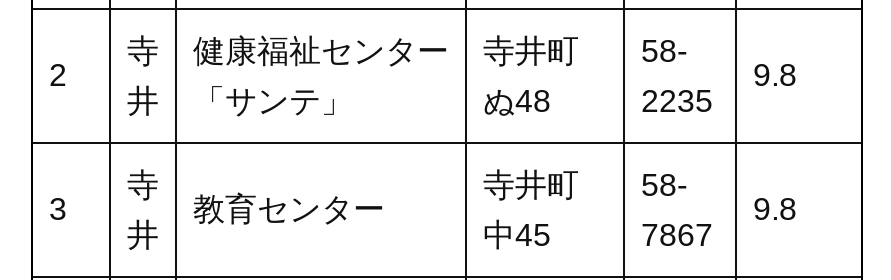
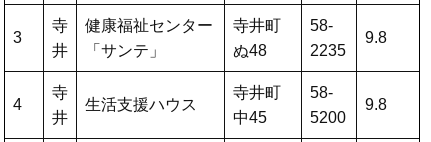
[49,58,67,92] 2 -> [13,29,22,46] 3
[49,192,67,226] 3 -> [13,96,22,113] 4
[193,192,385,226] 教育センター -> [85,96,197,113] 生活支援ハウス
[641,218,713,252] 7867 -> [310,109,346,126] 5200

